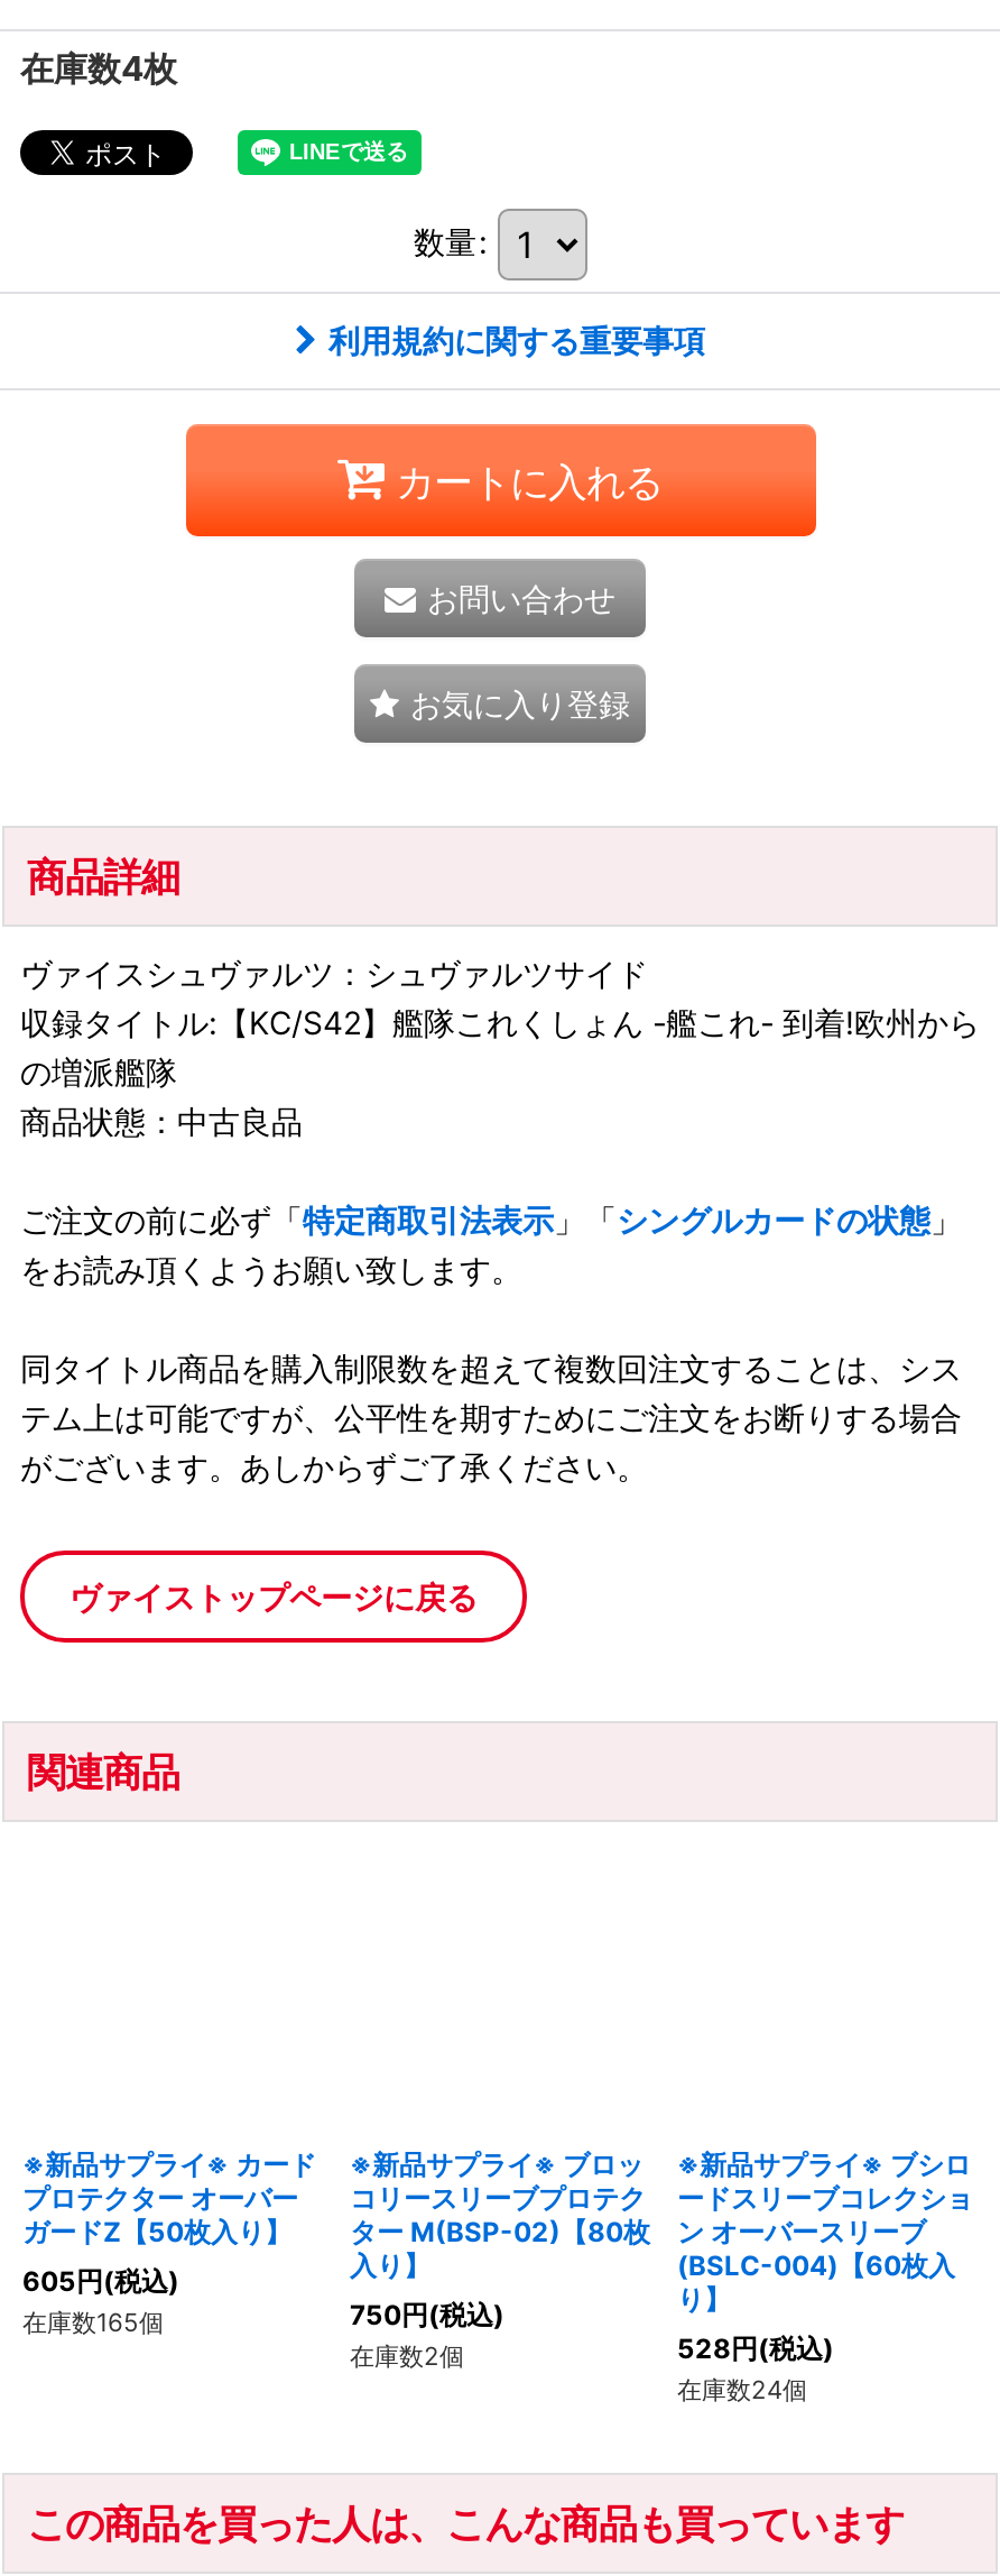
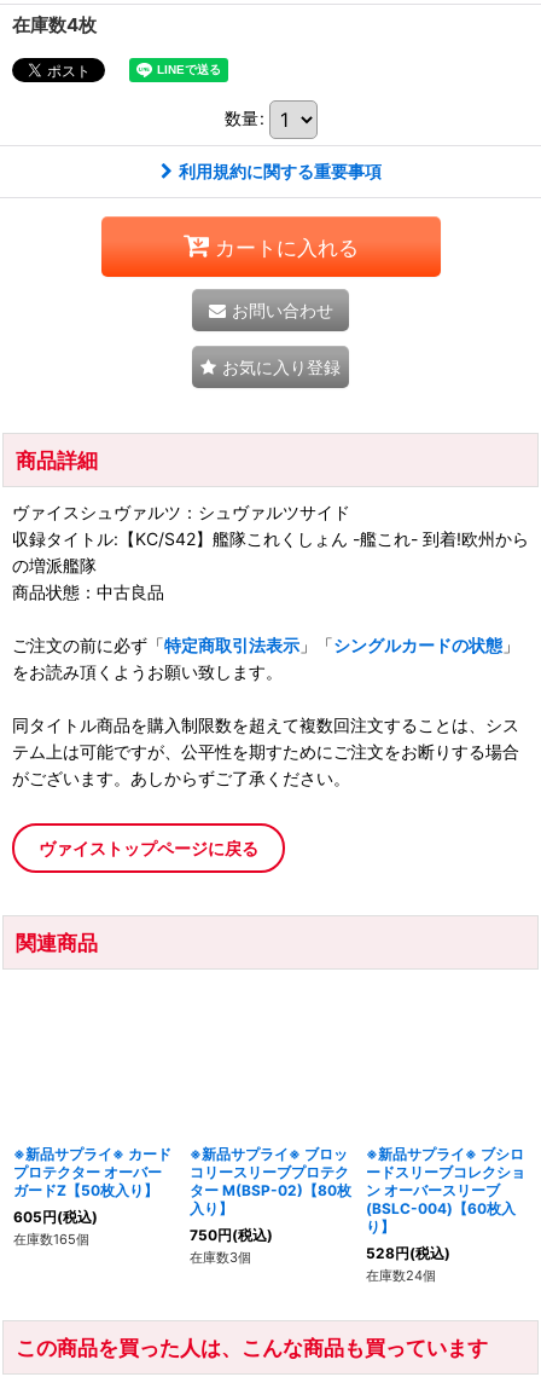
[350,2341,464,2372] 在庫数2個 -> [190,1249,251,1266] 在庫数3個

